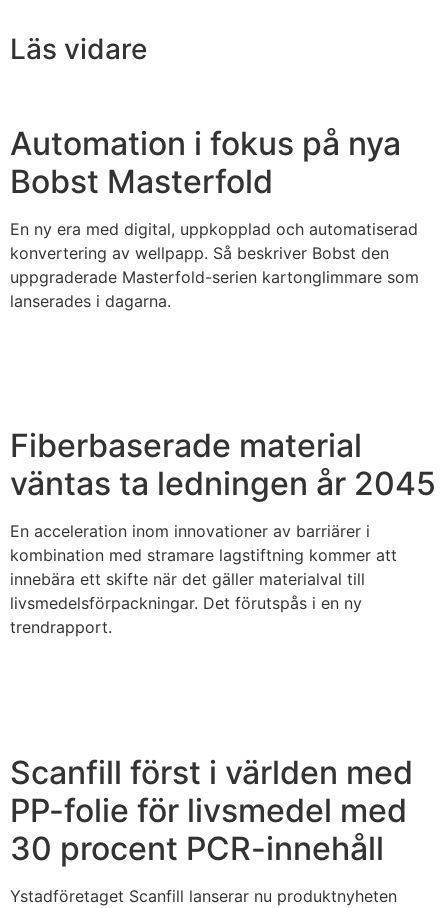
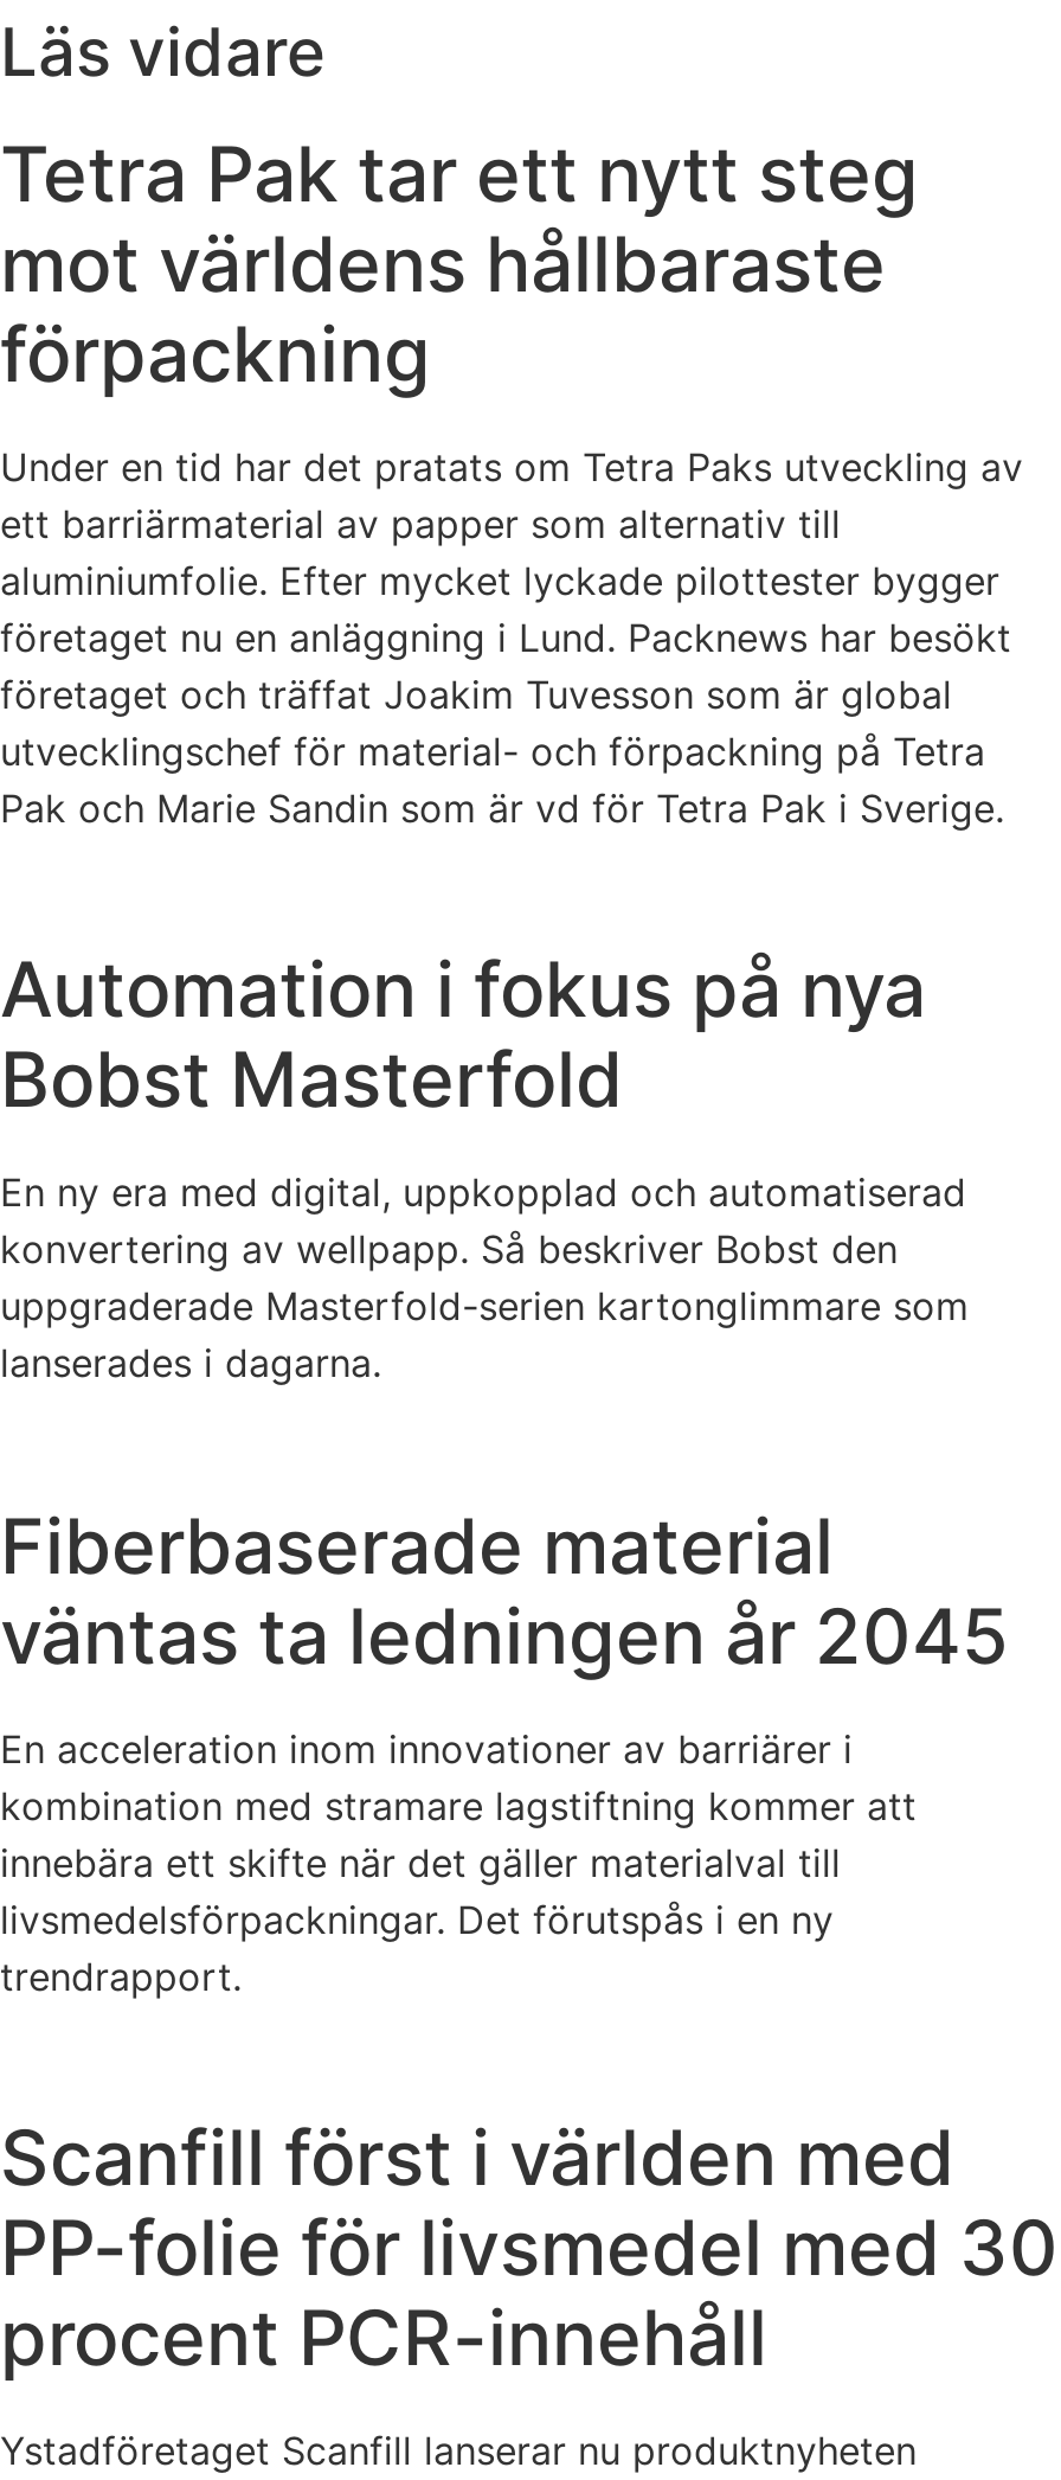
none -> [0,127,1023,831] Tetra Pak tar ett nytt steg | mot världens hållbaraste | förpackning | Under en tid har det pratats om Tetra Paks utveckling av | ett barriärmaterial av papper som alternativ till | aluminiumfolie. Efter mycket lyckade pilottester bygger | företaget nu en anläggning i Lund. Packnews har besökt | företaget och träffat Joakim Tuvesson som är global | utvecklingschef för material- och förpackning på Tetra | Pak och Marie Sandin som är vd för Tetra Pak i Sverige.
moved [10,124,419,311] -> [0,943,969,1387]: Automation i fokus på nya | Bobst Masterfold | En ny era med digital, uppkopplad och automatiserad | konvertering av wellpapp. Så beskriver Bobst den | uppgraderade Masterfold-serien kartonglimmare som | lanserades i dagarna.
moved [10,426,436,637] -> [0,1499,1009,1999]: Fiberbaserade material | väntas ta ledningen år 2045 | En acceleration inom innovationer av barriärer i | kombination med stramare lagstiftning kommer att | innebära ett skifte när det gäller materialval till | livsmedelsförpackningar. Det förutspås i en ny | trendrapport.

